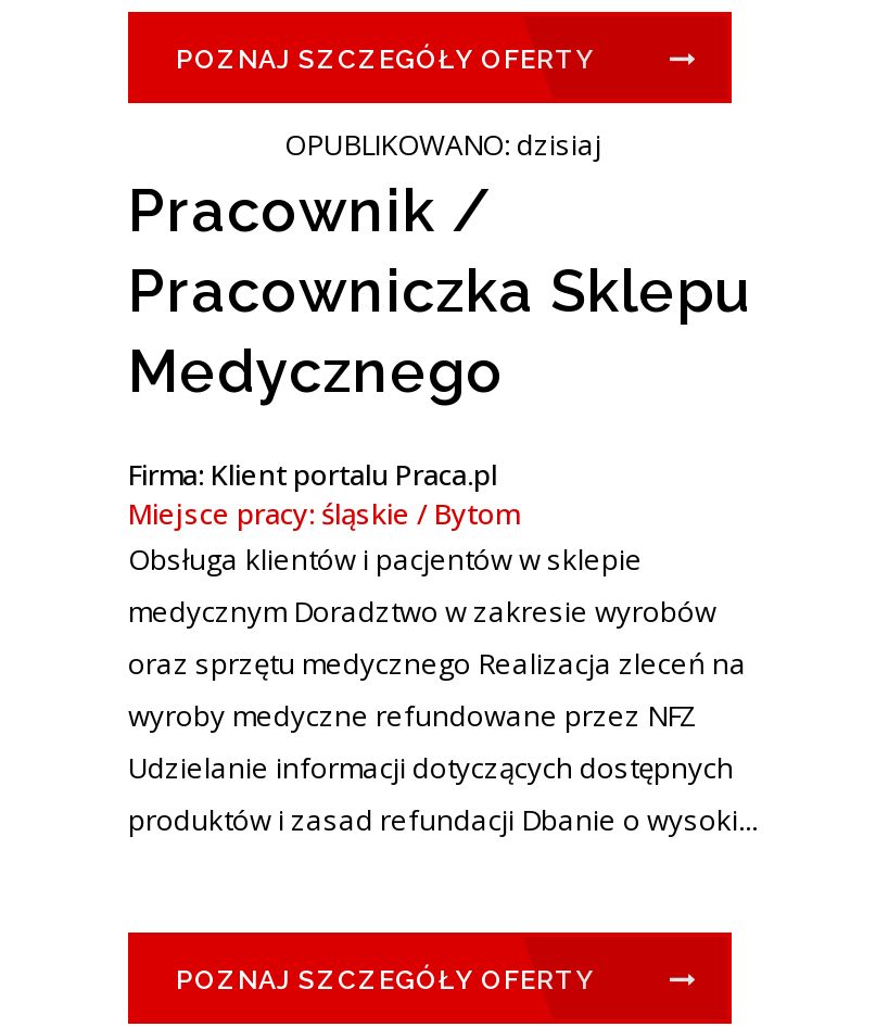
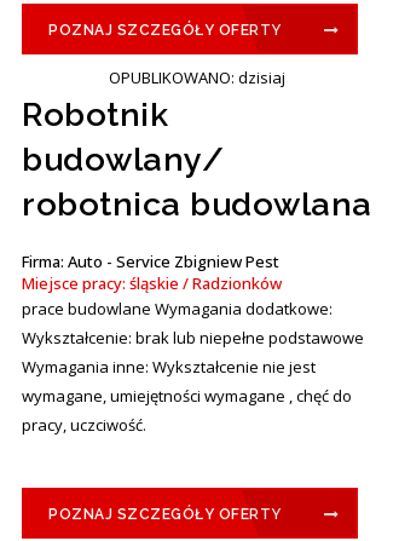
[128,177,750,405] Pracownik / | Pracowniczka Sklepu | Medycznego -> [22,96,372,223] Robotnik | budowlany/ | robotnica budowlana
[128,455,758,839] Firma: Klient portalu Praca.pl | Miejsce pracy: śląskie / Bytom | Obsługa klientów i pacjentów w sklepie | medycznym Doradztwo w zakresie wyrobów | oraz sprzętu medycznego Realizacja zleceń na | wyroby medyczne refundowane przez NFZ | Udzielanie informacji dotyczących dostępnych | produktów i zasad refundacji Dbanie o wysoki... -> [22,251,364,436] Firma: Auto - Service Zbigniew Pest | Miejsce pracy: śląskie / Radzionków | prace budowlane Wymagania dodatkowe: | Wykształcenie: brak lub niepełne podstawowe | Wymagania inne: Wykształcenie nie jest | wymagane, umiejętności wymagane , chęć do | pracy, uczciwość.

